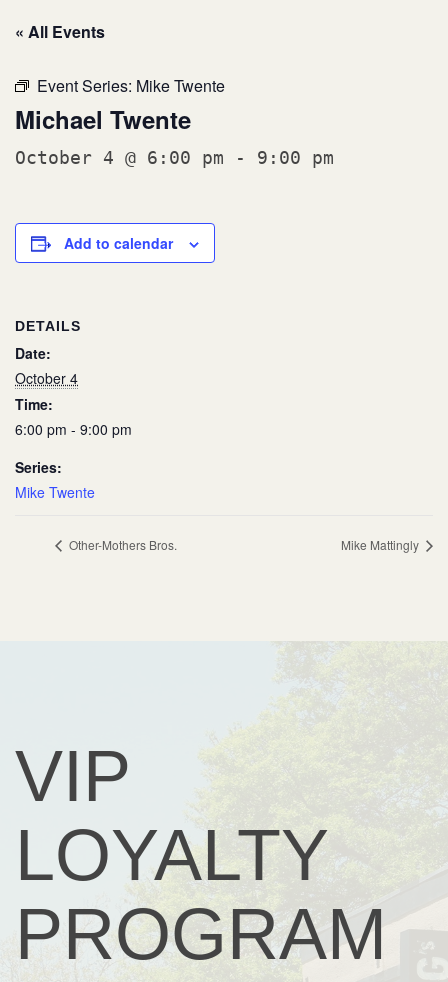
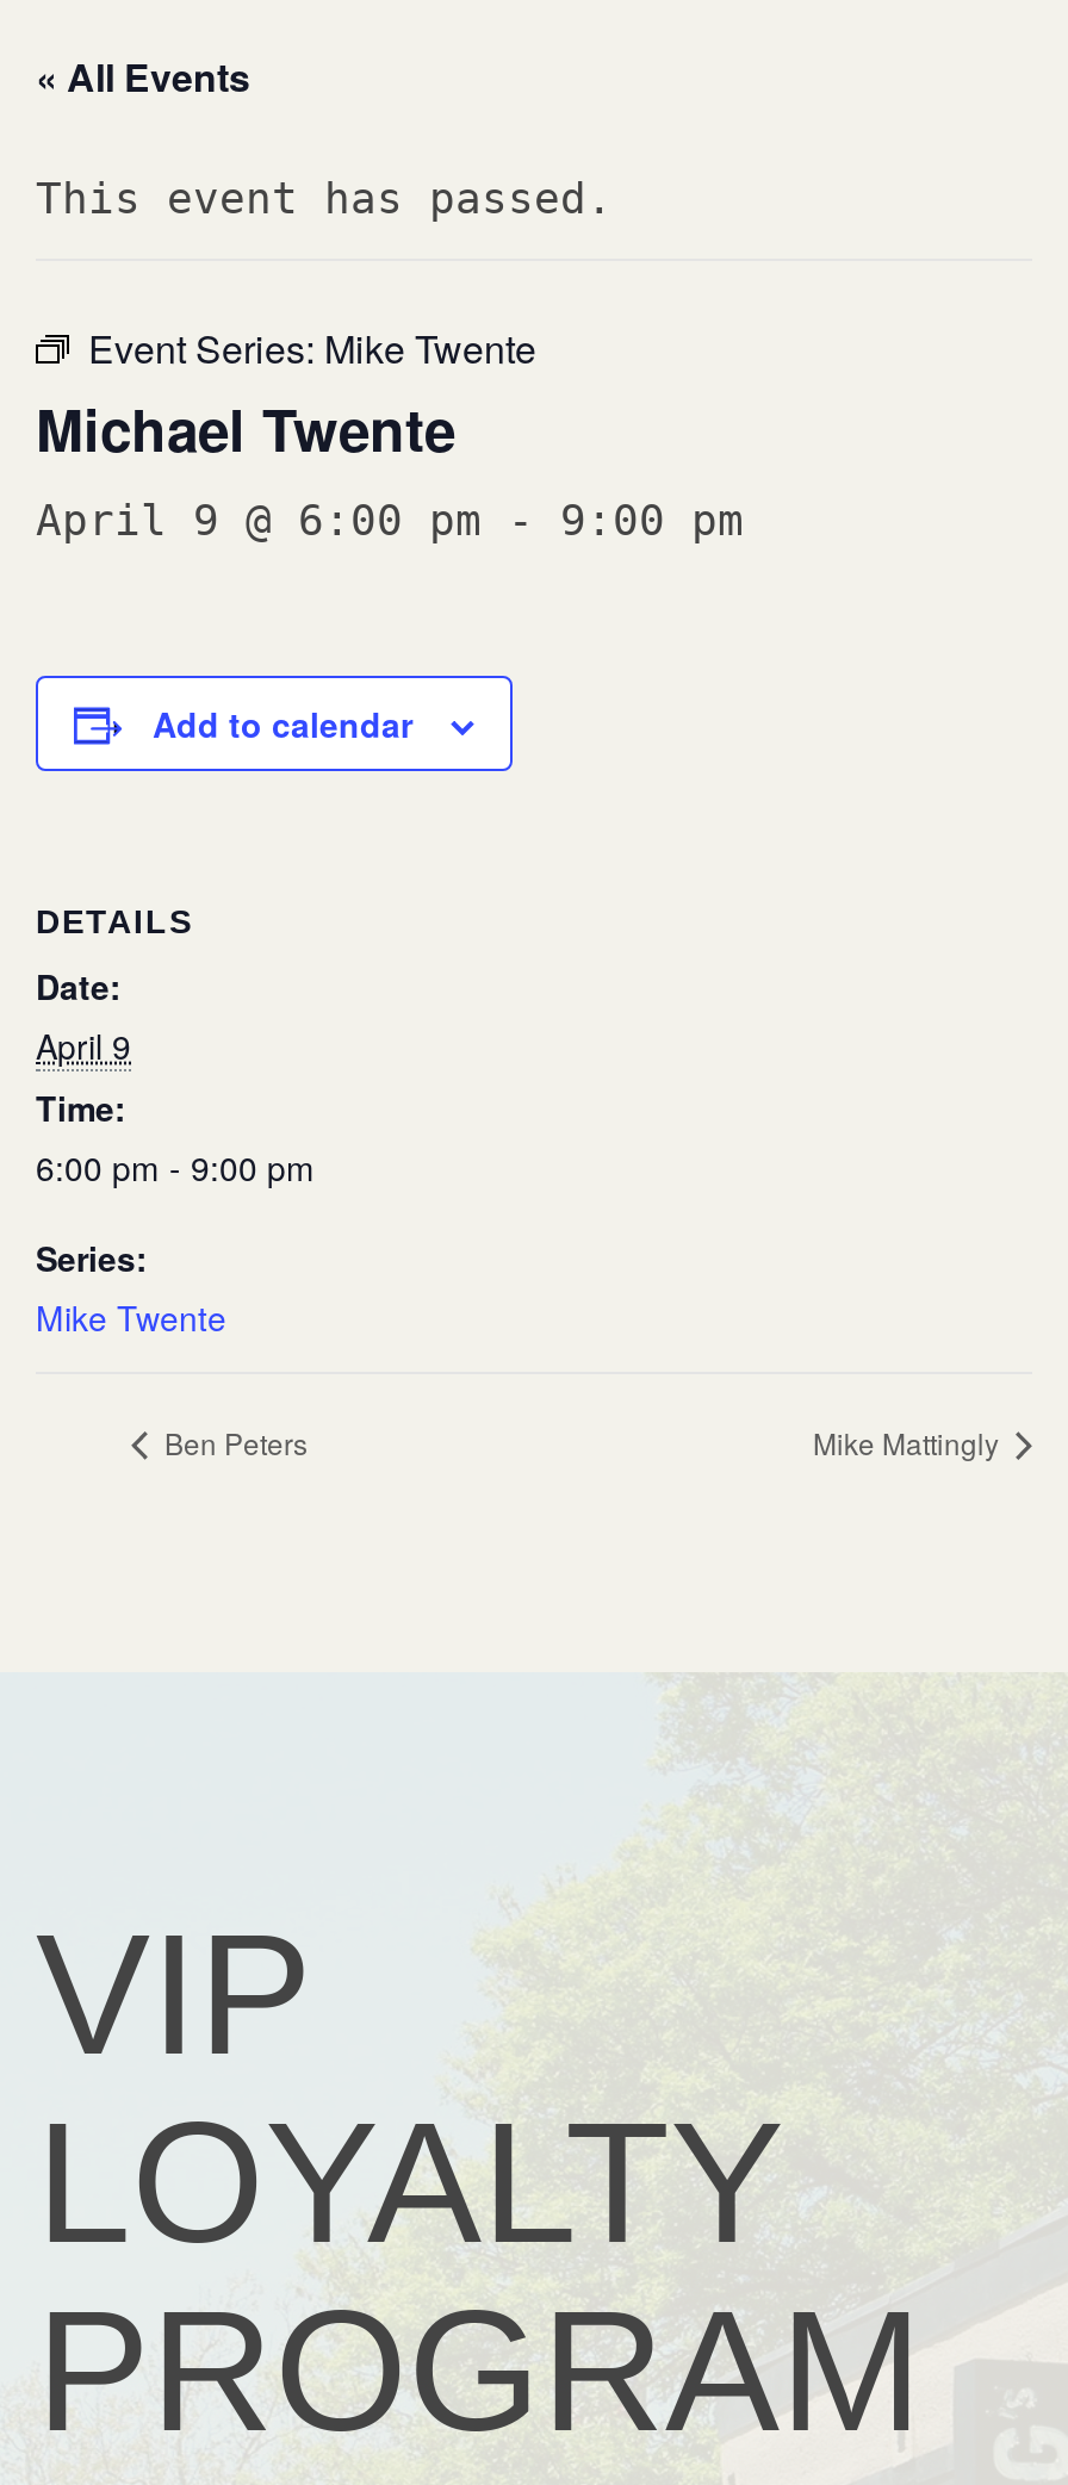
none -> [36,173,613,223] This event has passed.
[15,147,334,168] October 4 @ 6:00 pm - 9:00 pm -> [36,495,744,545] April 9 @ 6:00 pm - 9:00 pm
[15,368,78,388] October 4 -> [36,1021,131,1069] April 9
[66,536,177,553] Other-Mothers Bros. -> [157,1423,308,1463] Ben Peters

